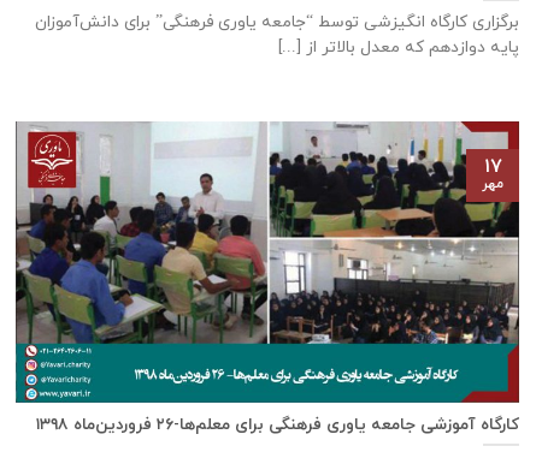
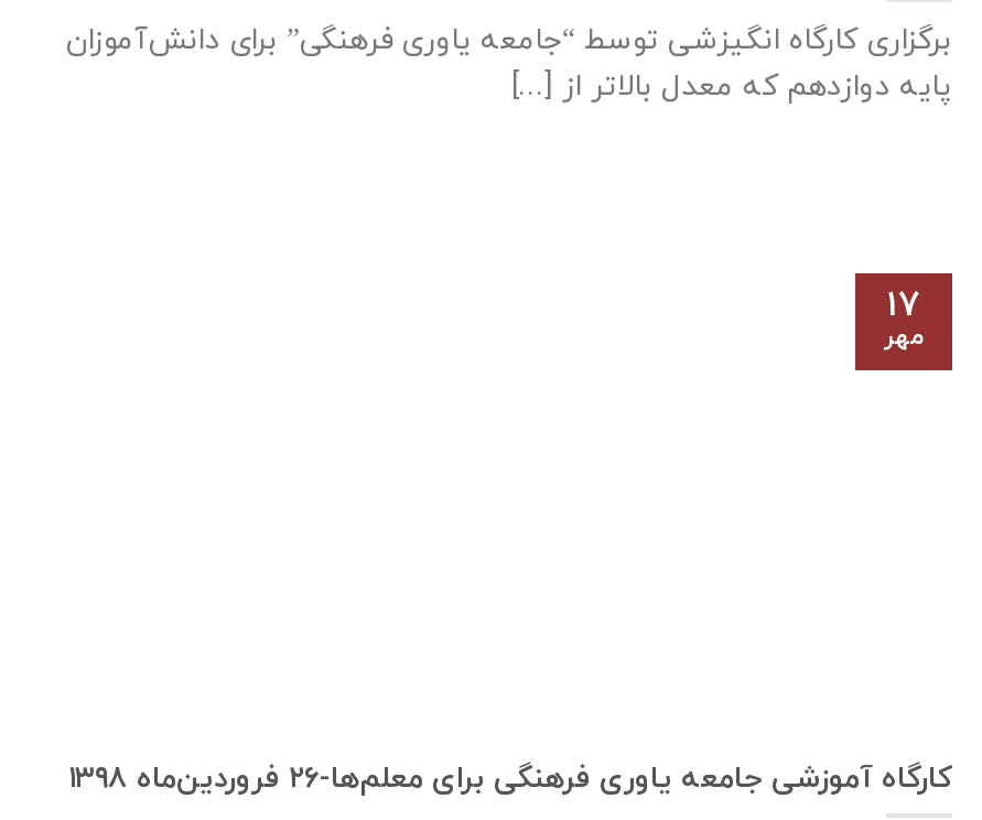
[14,120,520,404] [image] -> none

